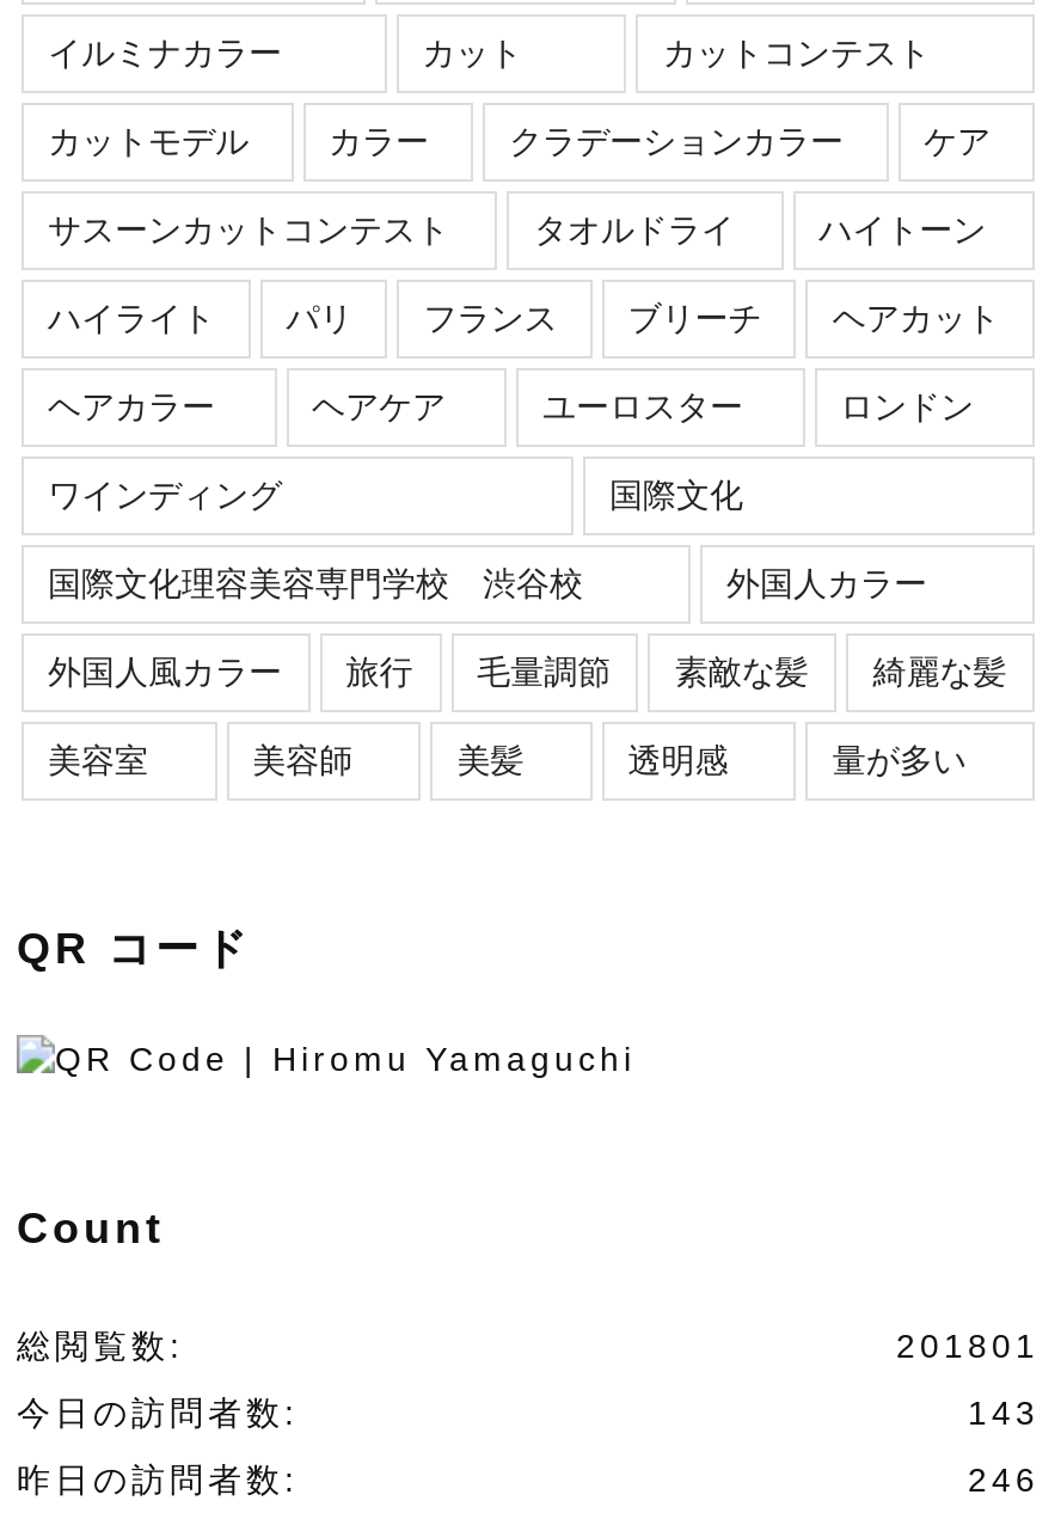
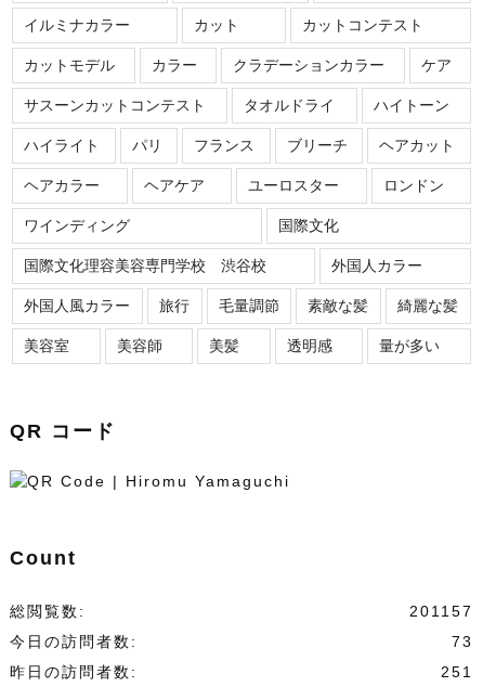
[896,1327,1039,1365] 201801 -> [409,602,473,619] 201157
[968,1394,1039,1432] 143 -> [452,632,473,650] 73
[968,1461,1039,1499] 246 -> [441,663,473,680] 251

